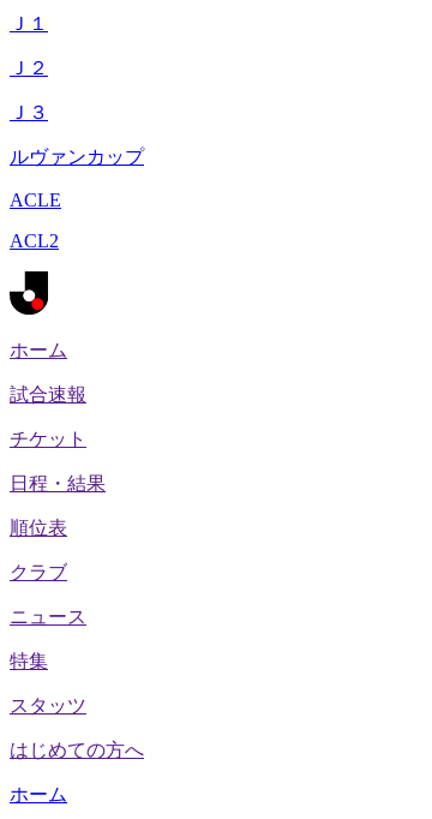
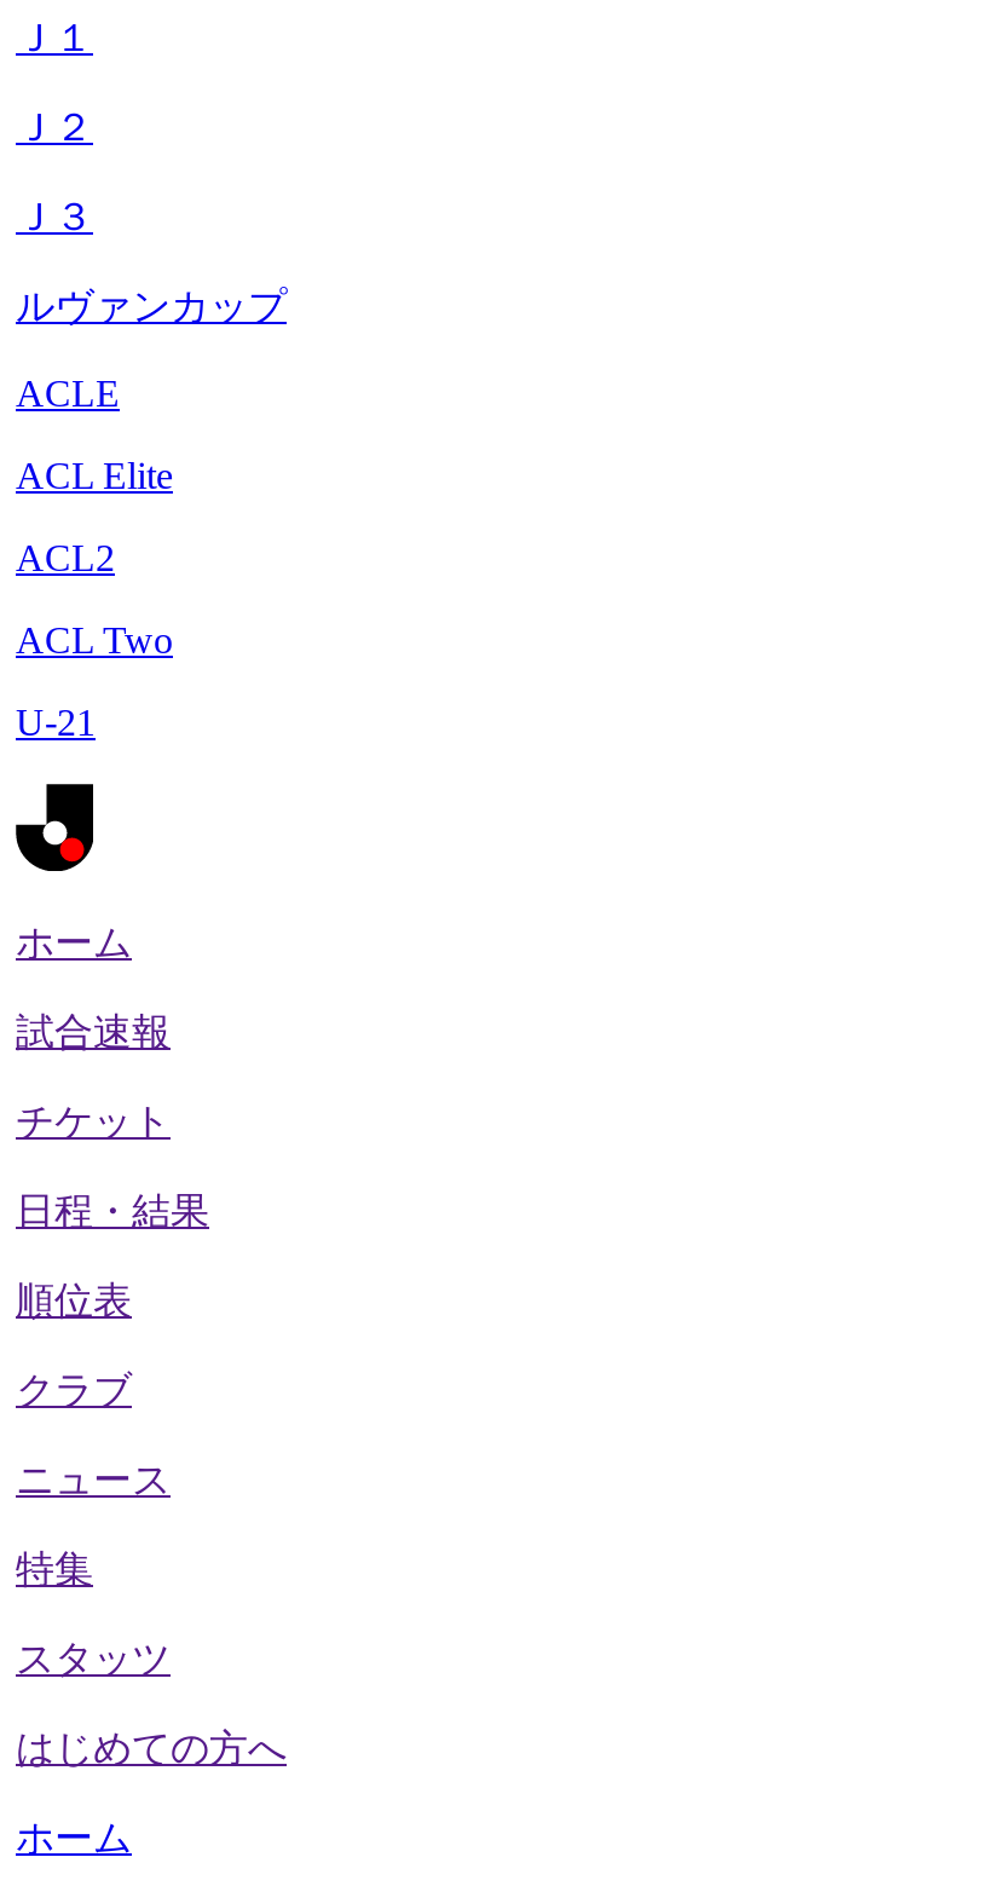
none -> [16,455,173,496] ACL Elite
none -> [16,619,173,743] ACL Two | U-21

